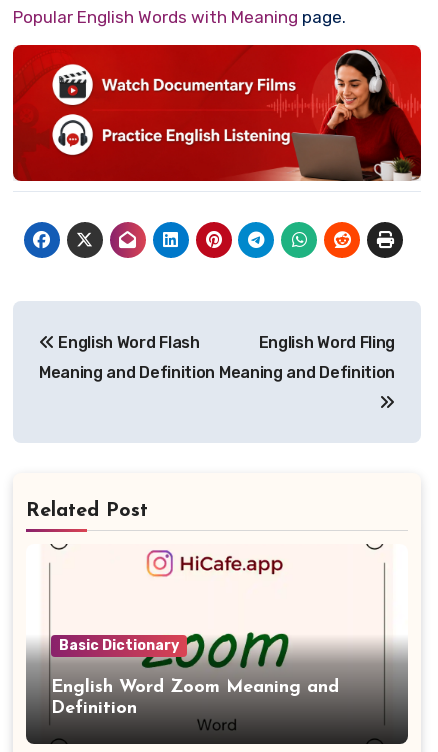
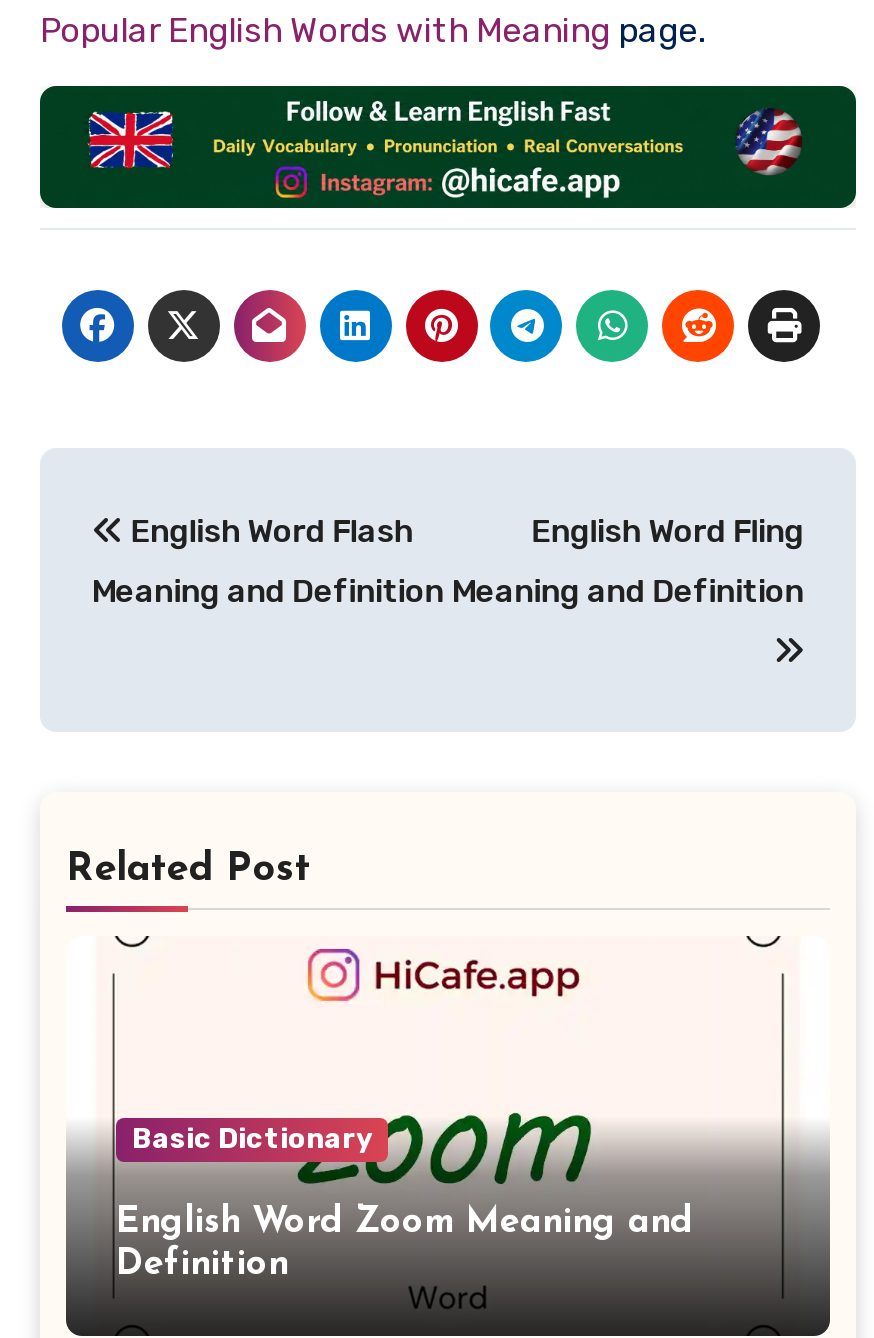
[12,44,422,182] [image] -> [38,83,858,211] [image]

